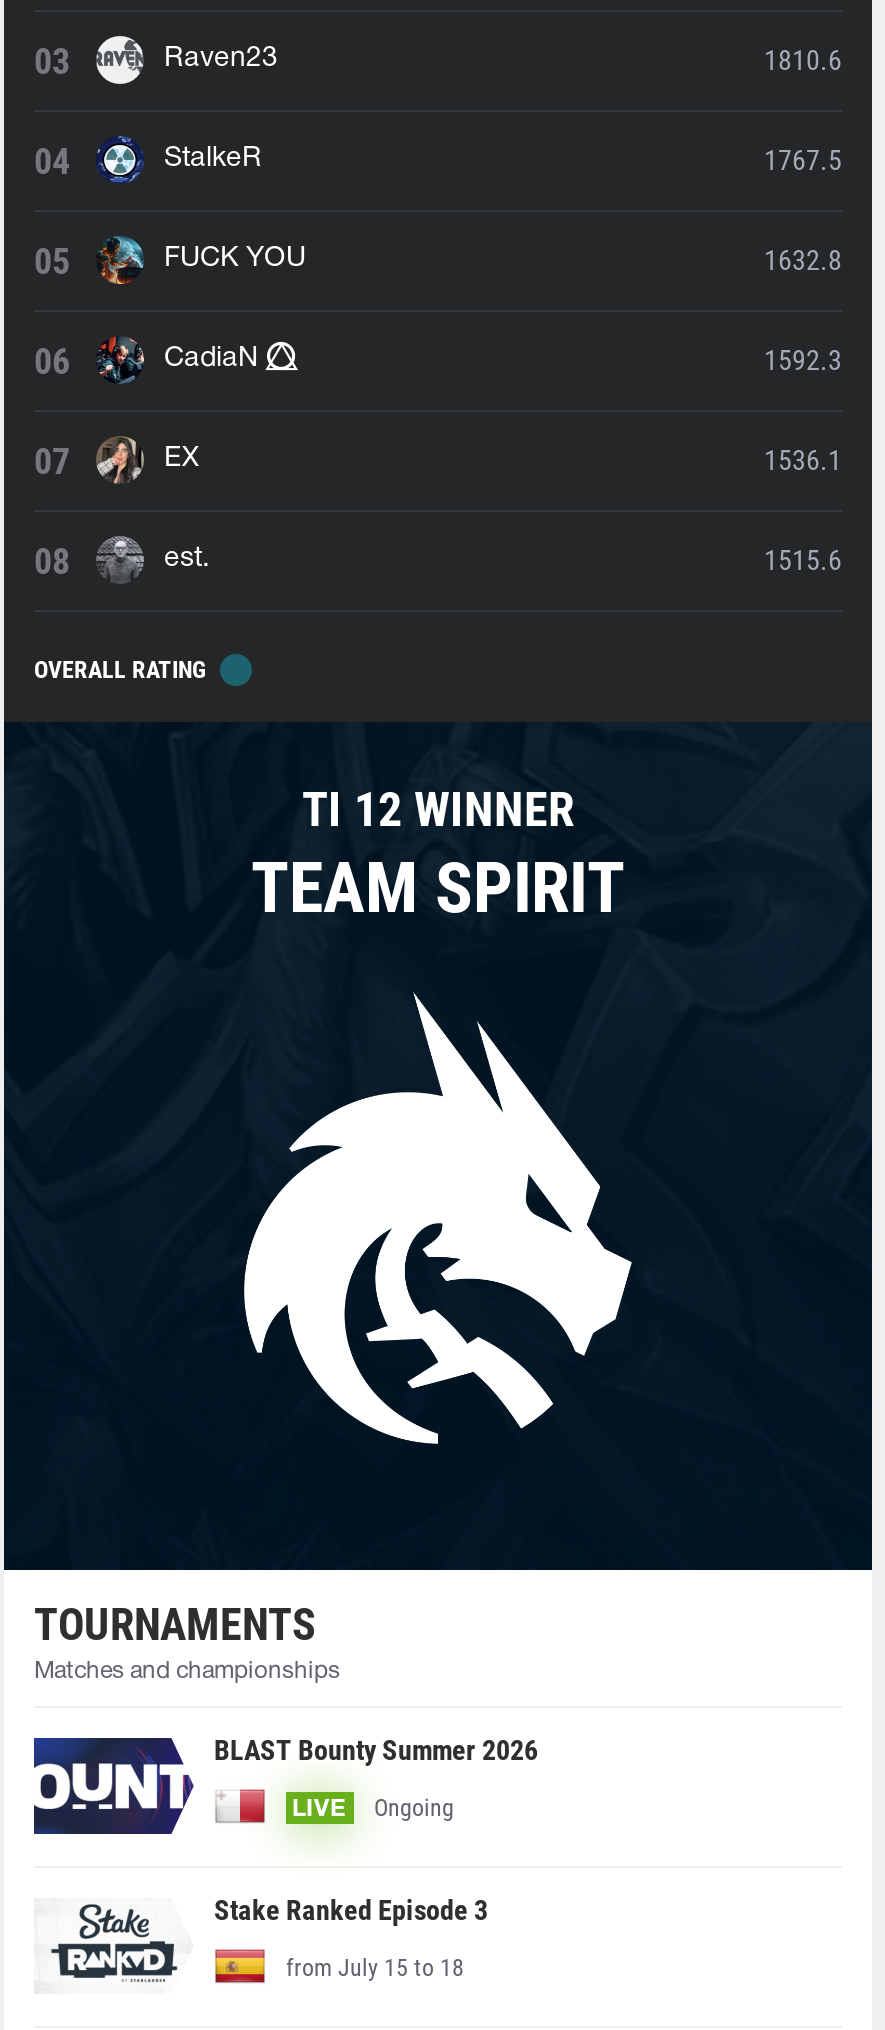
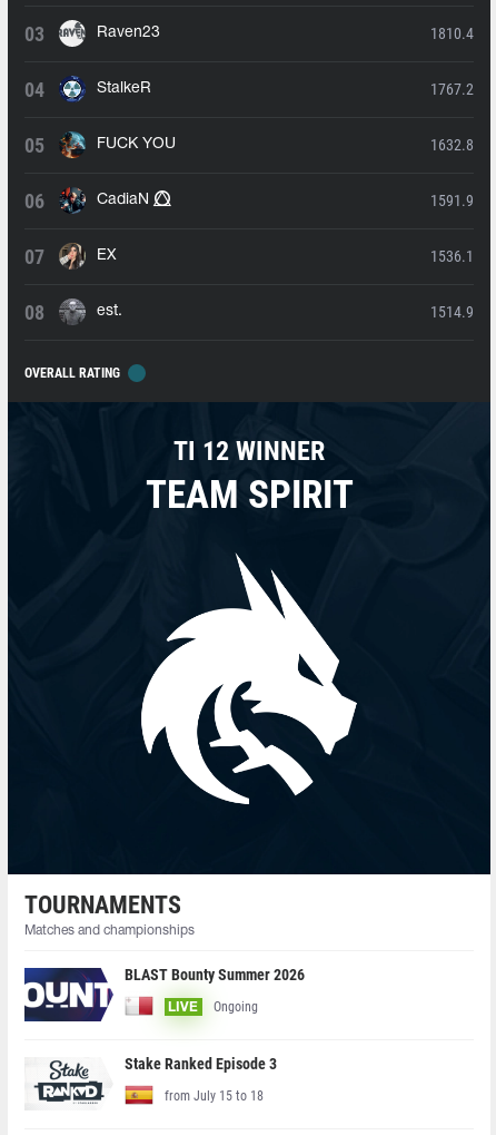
[764,44,842,76] 1810.6 -> [430,25,474,43] 1810.4
[764,144,842,176] 1767.5 -> [430,80,474,98] 1767.2
[764,344,842,376] 1592.3 -> [430,192,474,210] 1591.9
[764,544,842,576] 1515.6 -> [430,303,474,321] 1514.9

